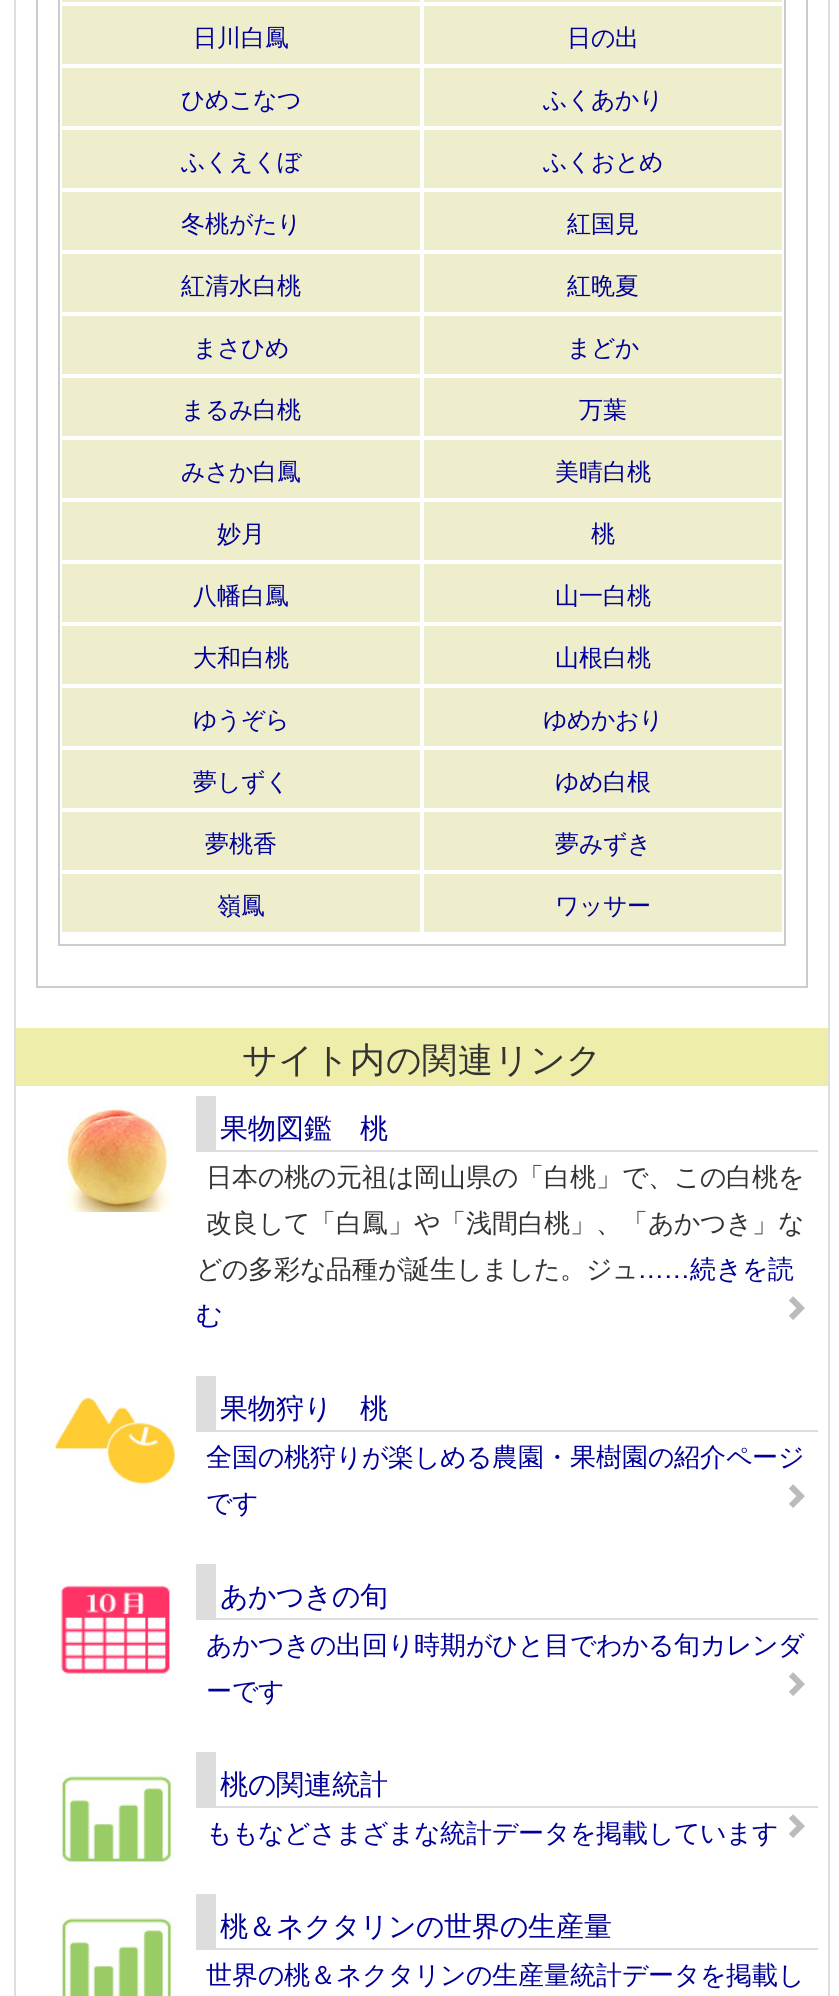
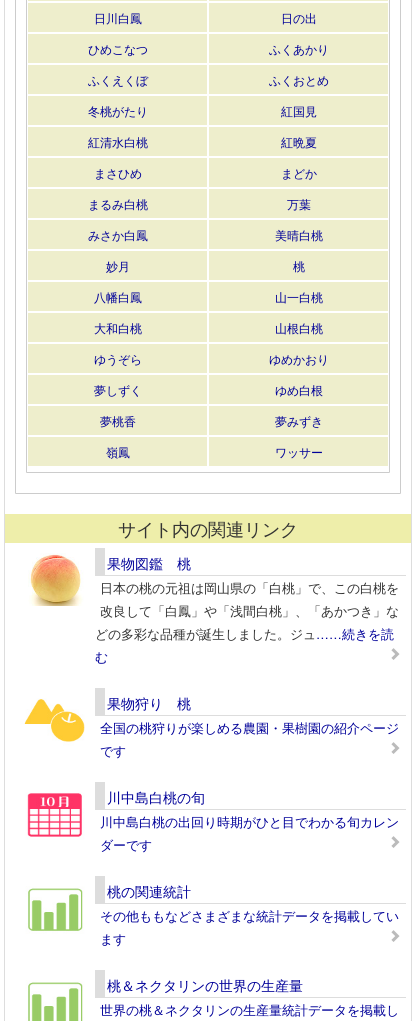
[206,1574,804,1708] あかつきの旬 | あかつきの出回り時期がひと目でわかる旬カレンダ | ーです -> [100,787,399,854] 川中島白桃の旬 | 川中島白桃の出回り時期がひと目でわかる旬カレン | ダーです
[206,1812,778,1850] ももなどさまざまな統計データを掲載しています -> [100,906,399,948] その他ももなどさまざまな統計データを掲載してい | ます

